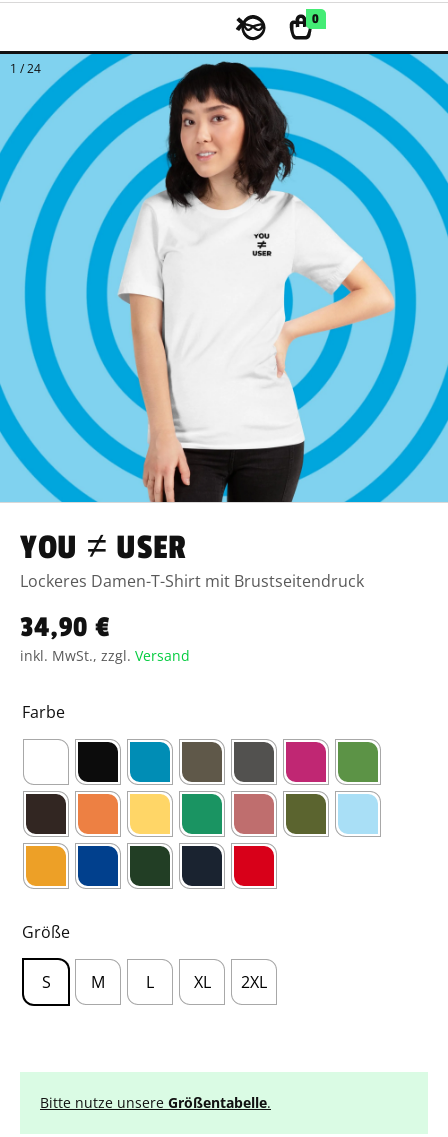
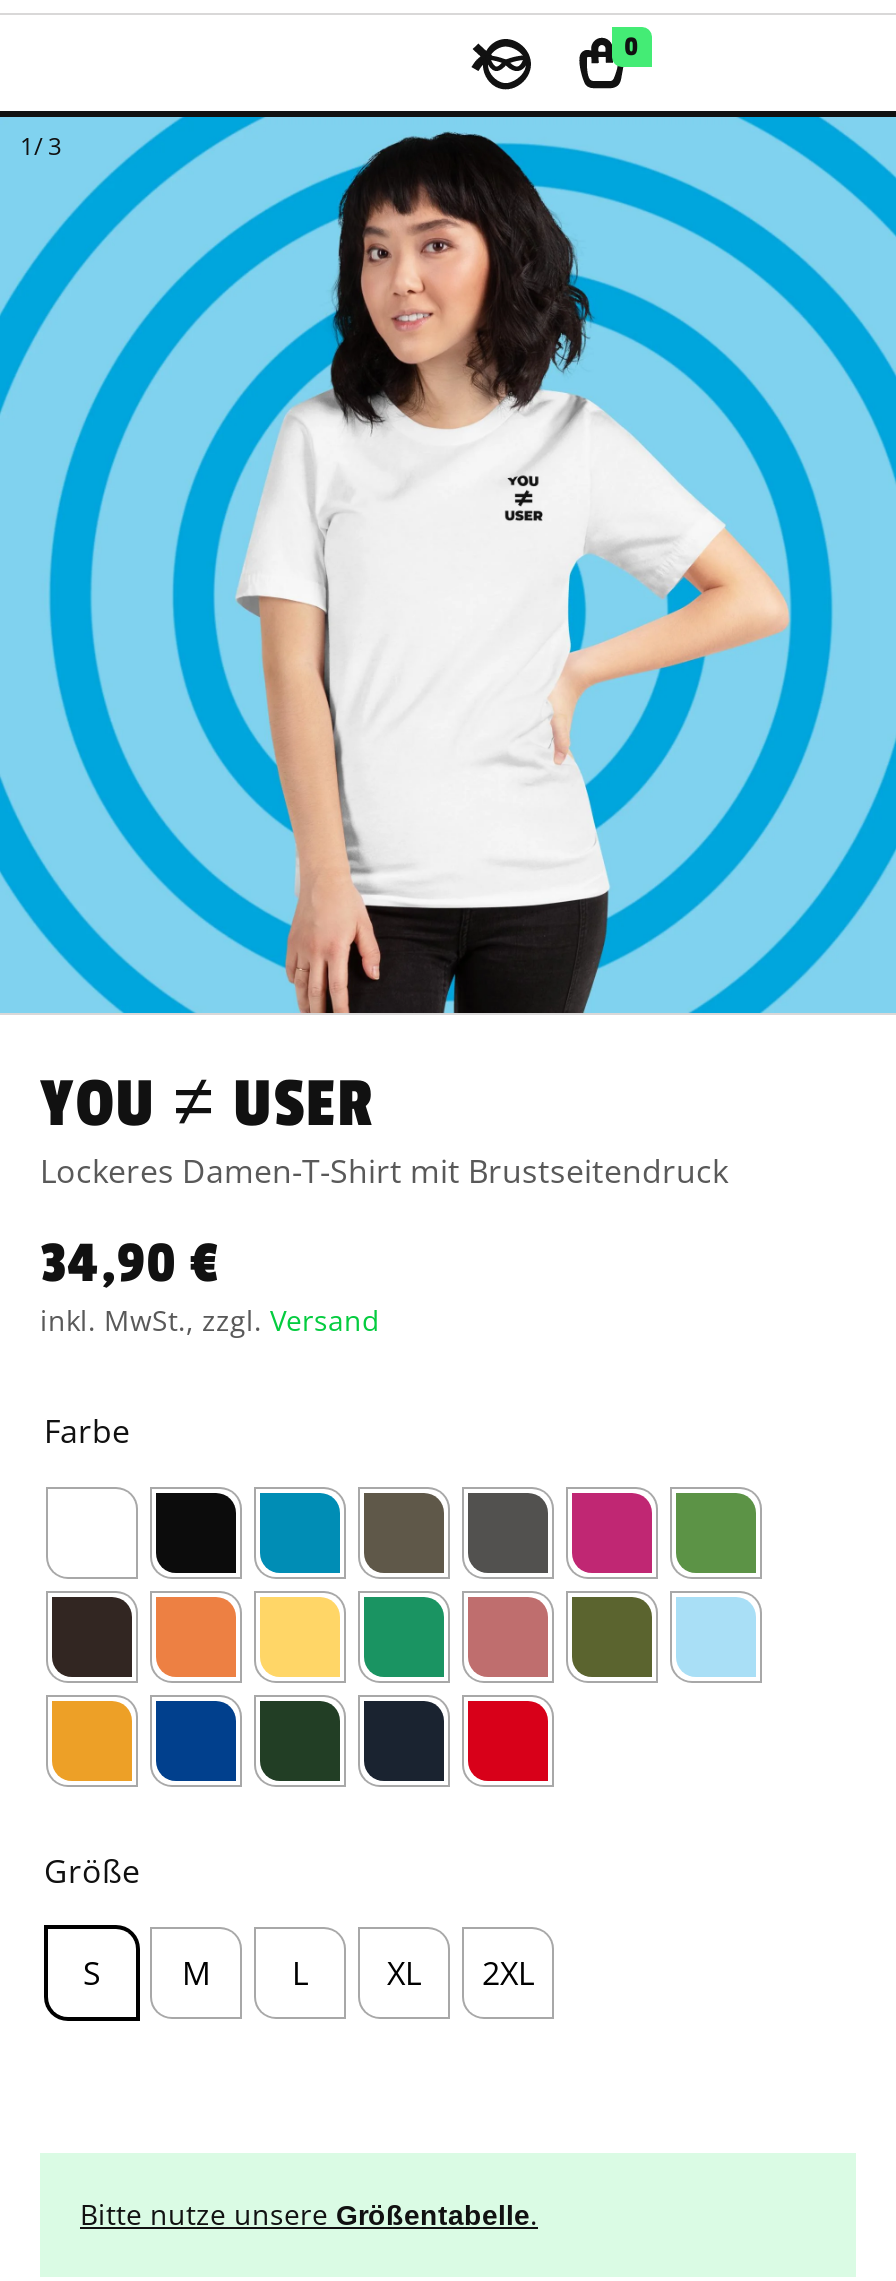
[10,60,41,77] 1/ 24 -> [20,129,62,163] 1/ 3

